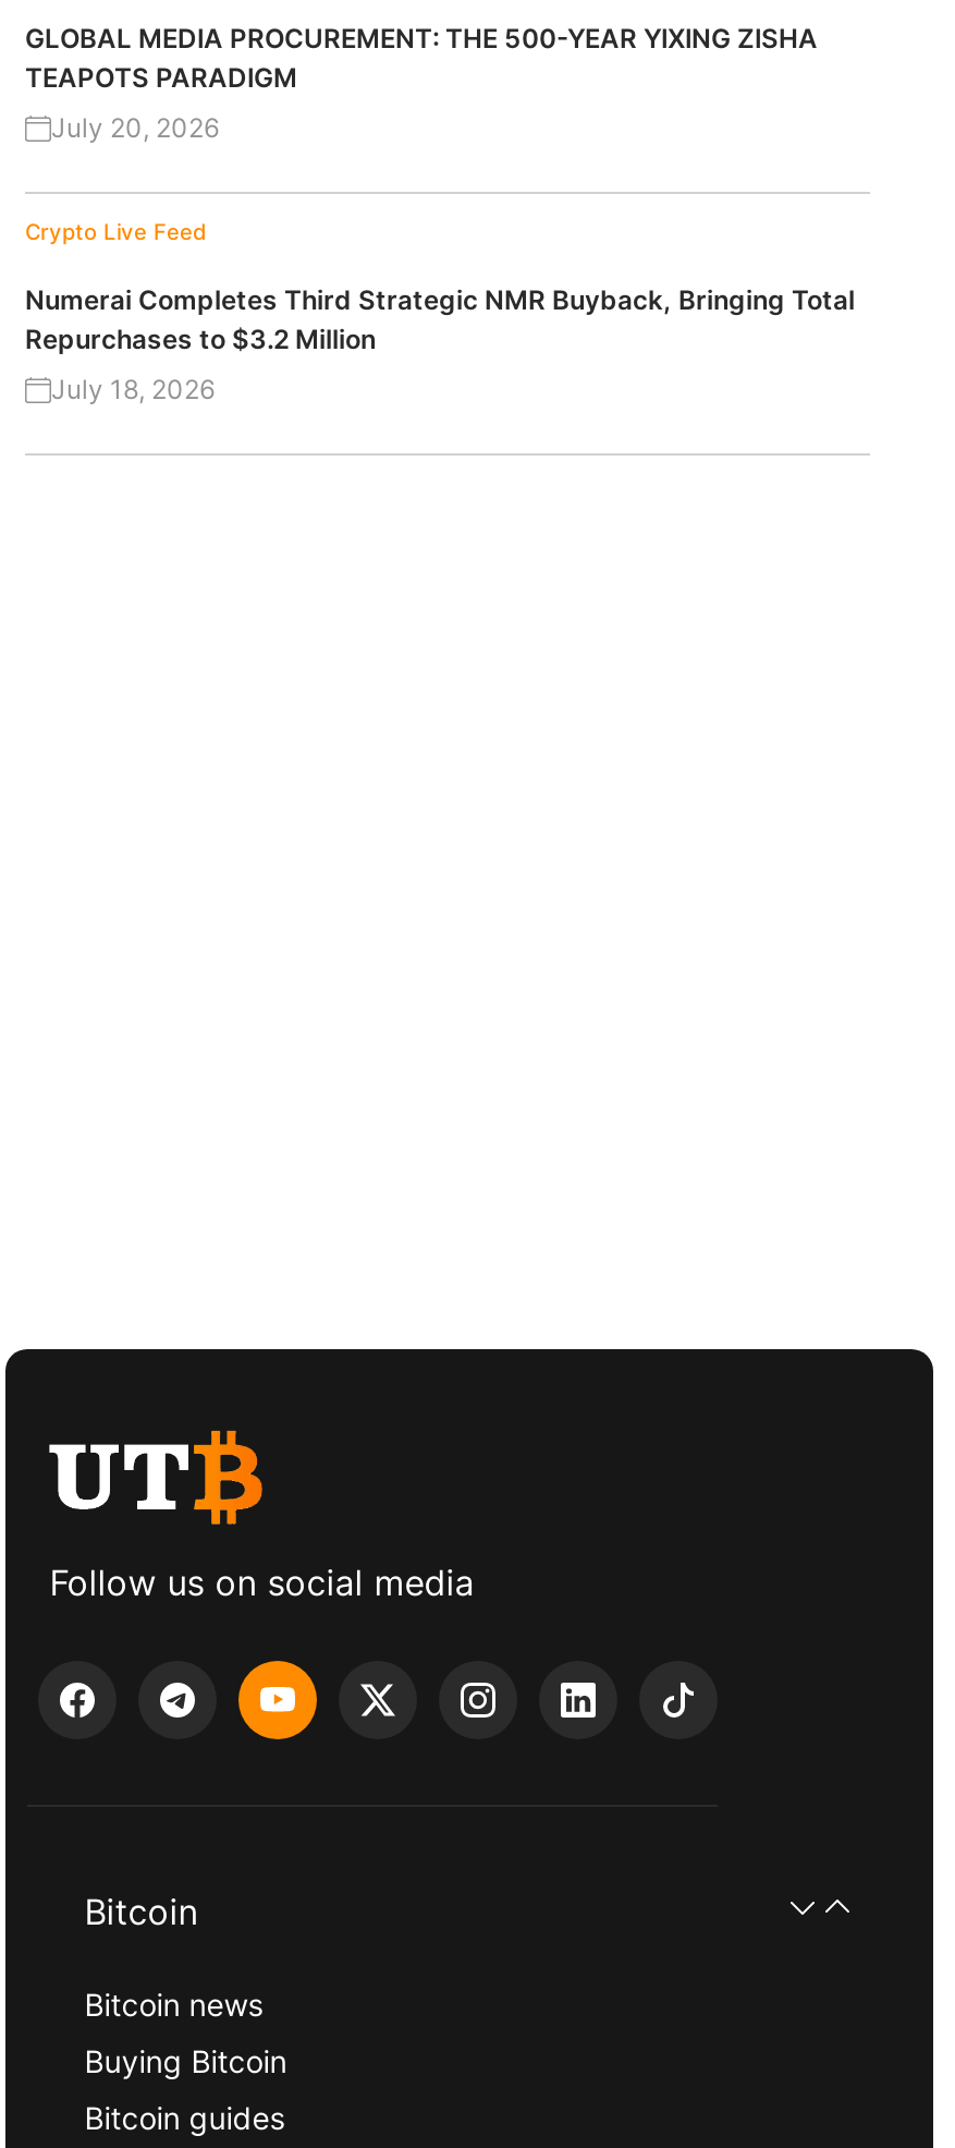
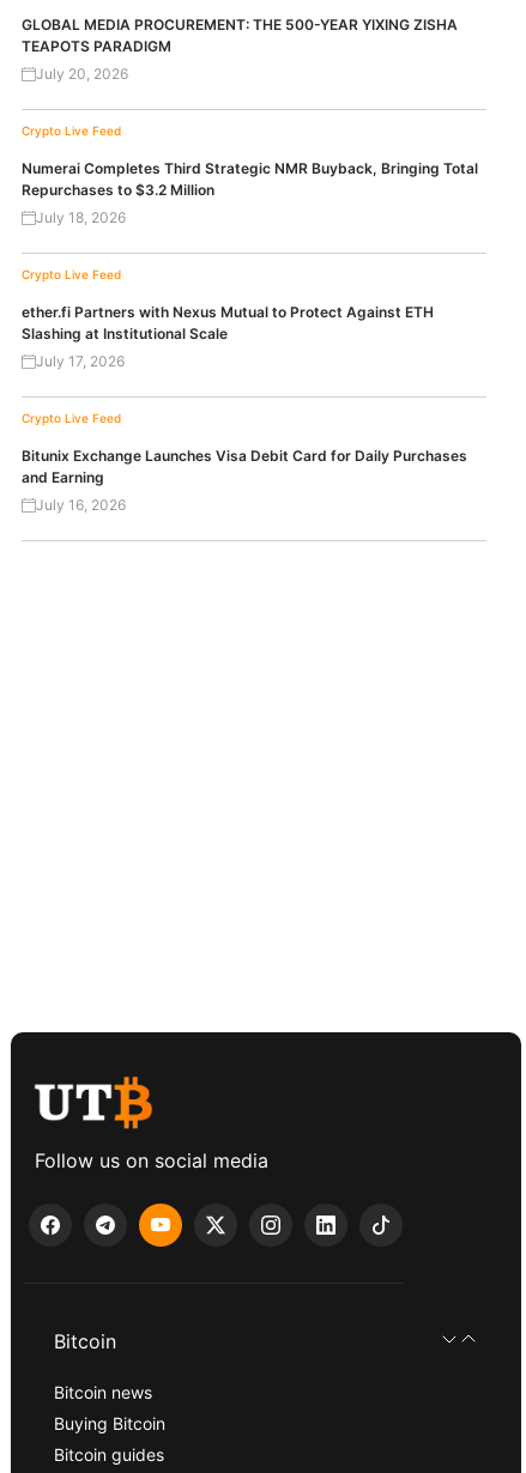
none -> [22,267,467,513] Crypto Live Feed | ether.fi Partners with Nexus Mutual to Protect Against ETH | Slashing at Institutional Scale | July 17, 2026 | Crypto Live Feed | Bitunix Exchange Launches Visa Debit Card for Daily Purchases | and Earning | July 16, 2026

